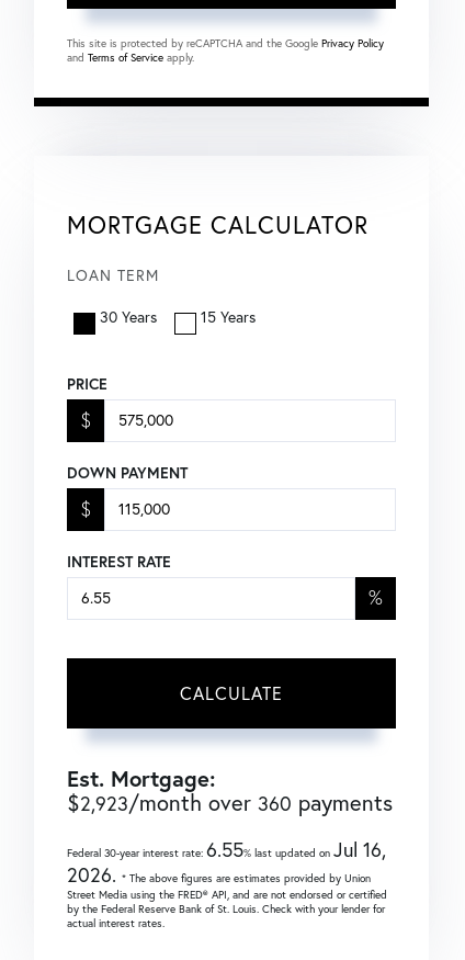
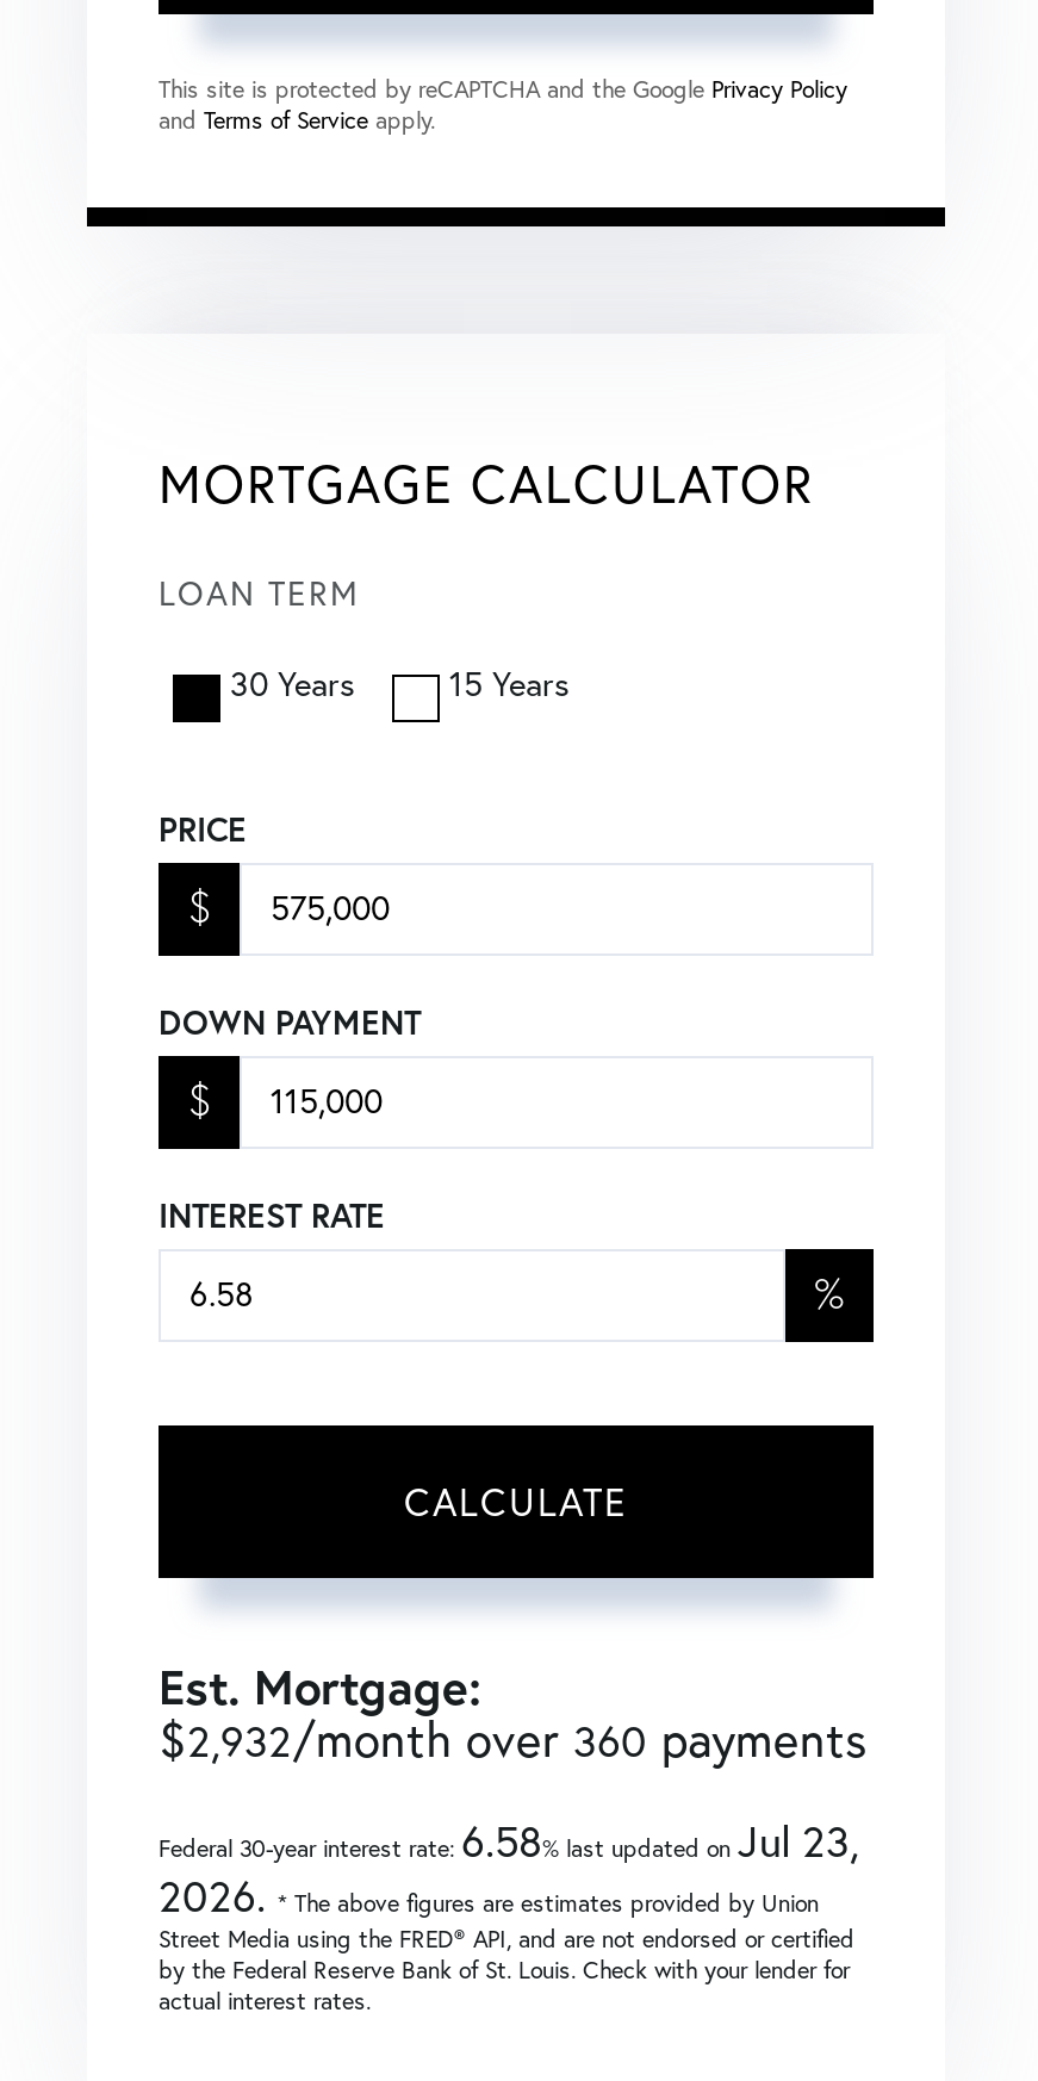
[67,788,393,816] $2,923/month over 360 payments -> [159,1708,866,1768] $2,932/month over 360 payments
[67,837,386,862] Federal 30-year interest rate: 6.55% last updated onJul 16, -> [159,1813,859,1868] Federal 30-year interest rate: 6.58% last updated onJul 23,

